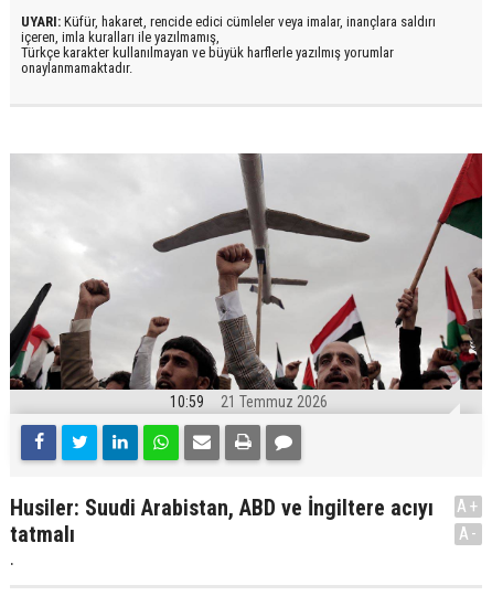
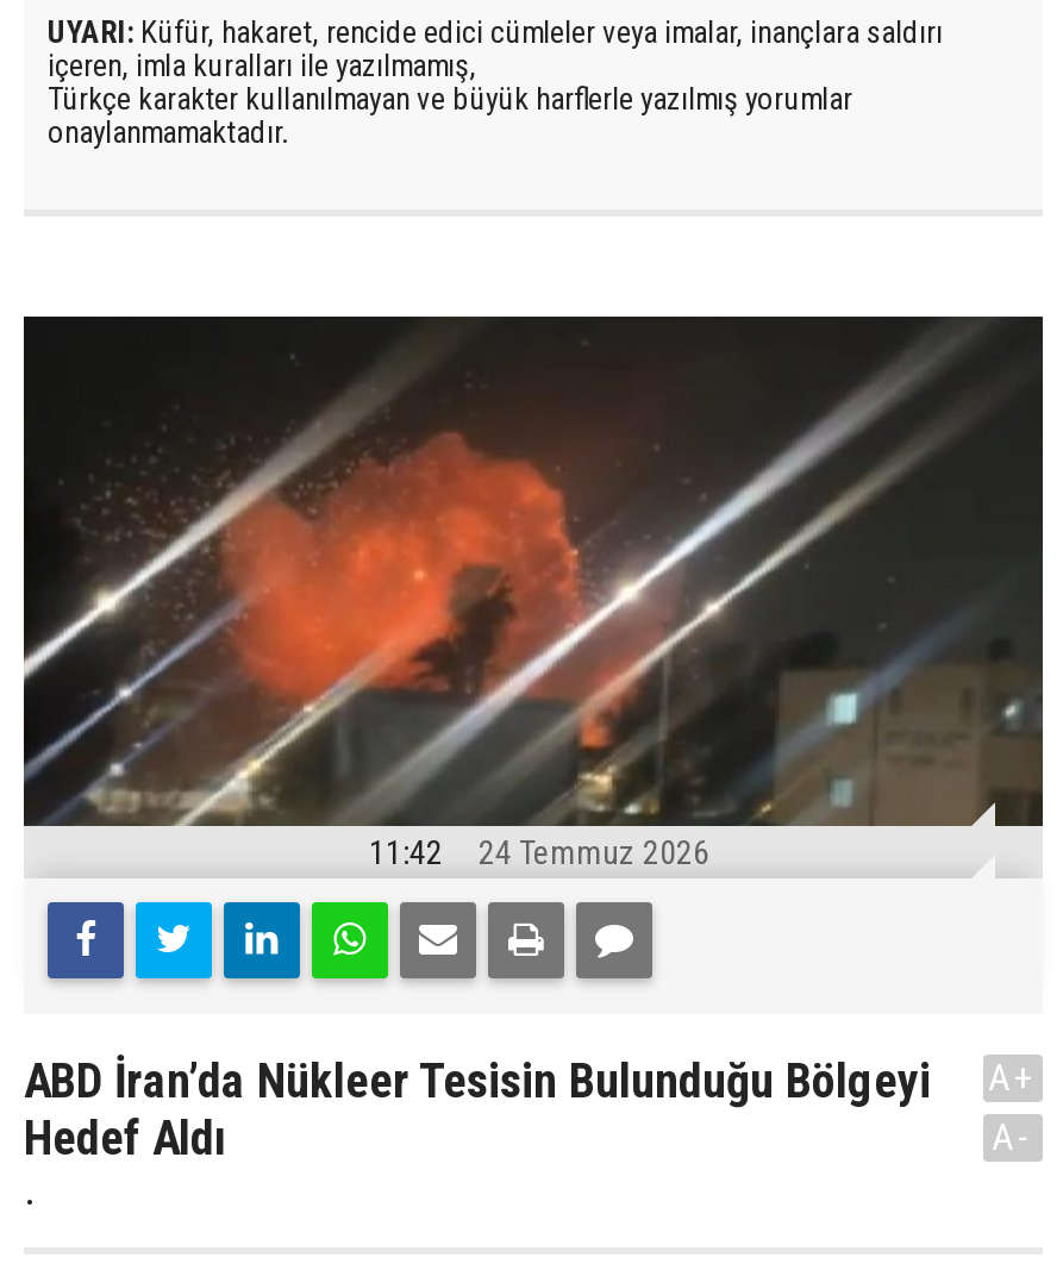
[10,152,482,410] [image] | 10:59 | 21 Temmuz 2026 -> [21,314,1045,871] [image] | 11:42 | 24 Temmuz 2026
[10,494,434,547] Husiler: Suudi Arabistan, ABD ve İngiltere acıyı | tatmalı -> [24,1052,931,1166] ABD İran’da Nükleer Tesisin Bulunduğu Bölgeyi | Hedef Aldı

